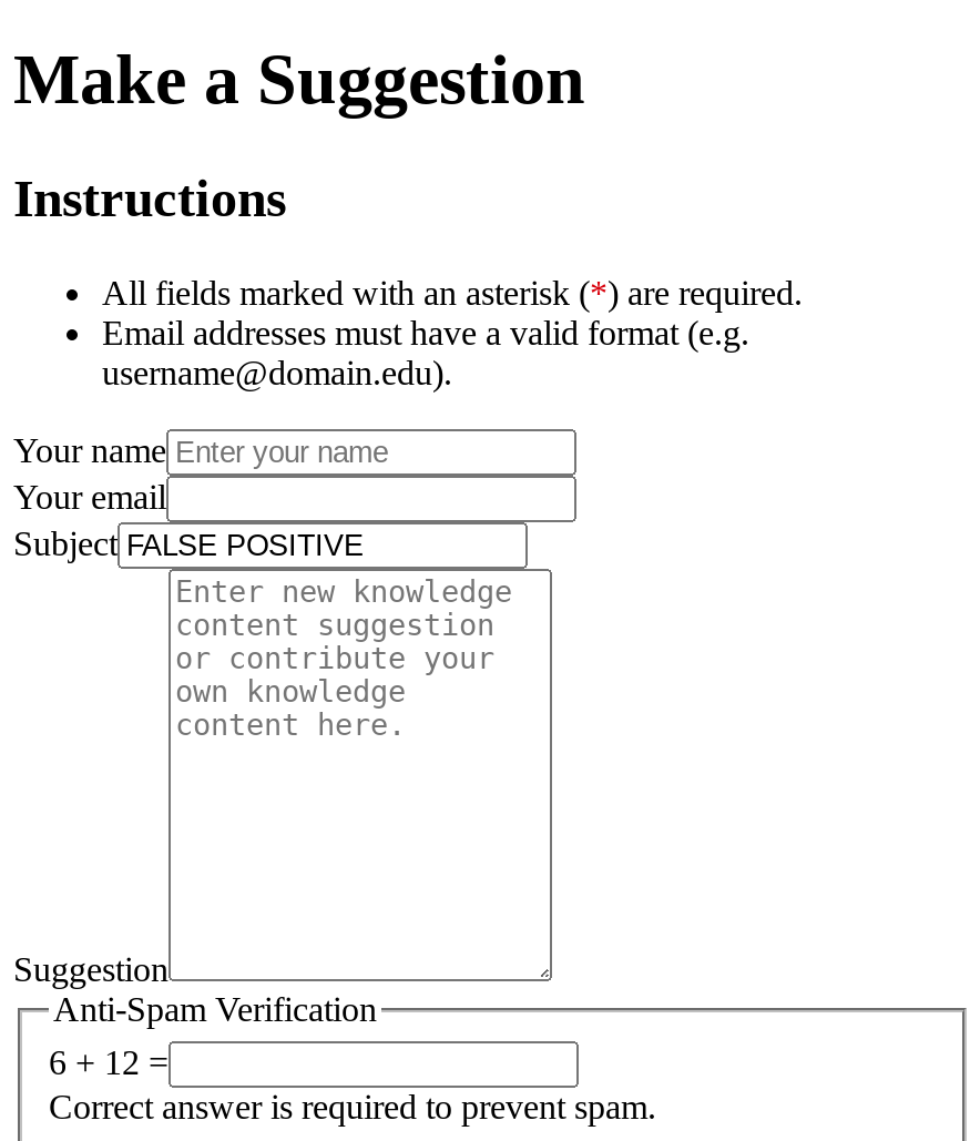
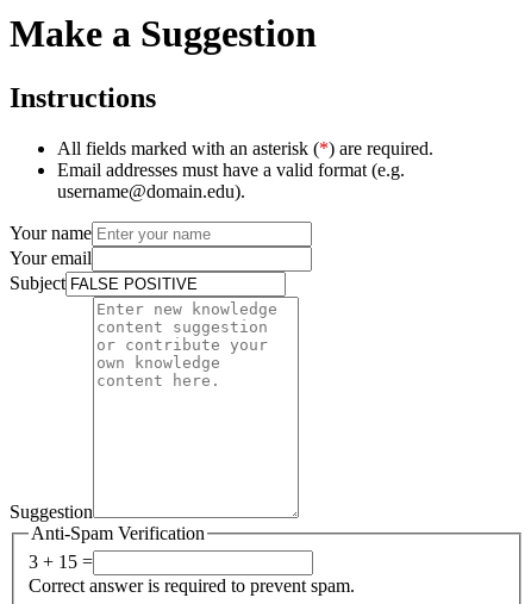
[49,1044,169,1082] 6 + 12 = -> [29,552,93,572] 3 + 15 =

